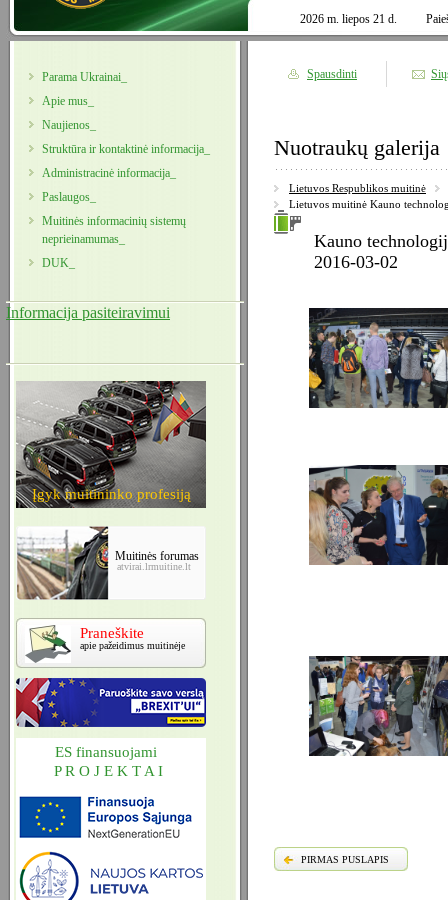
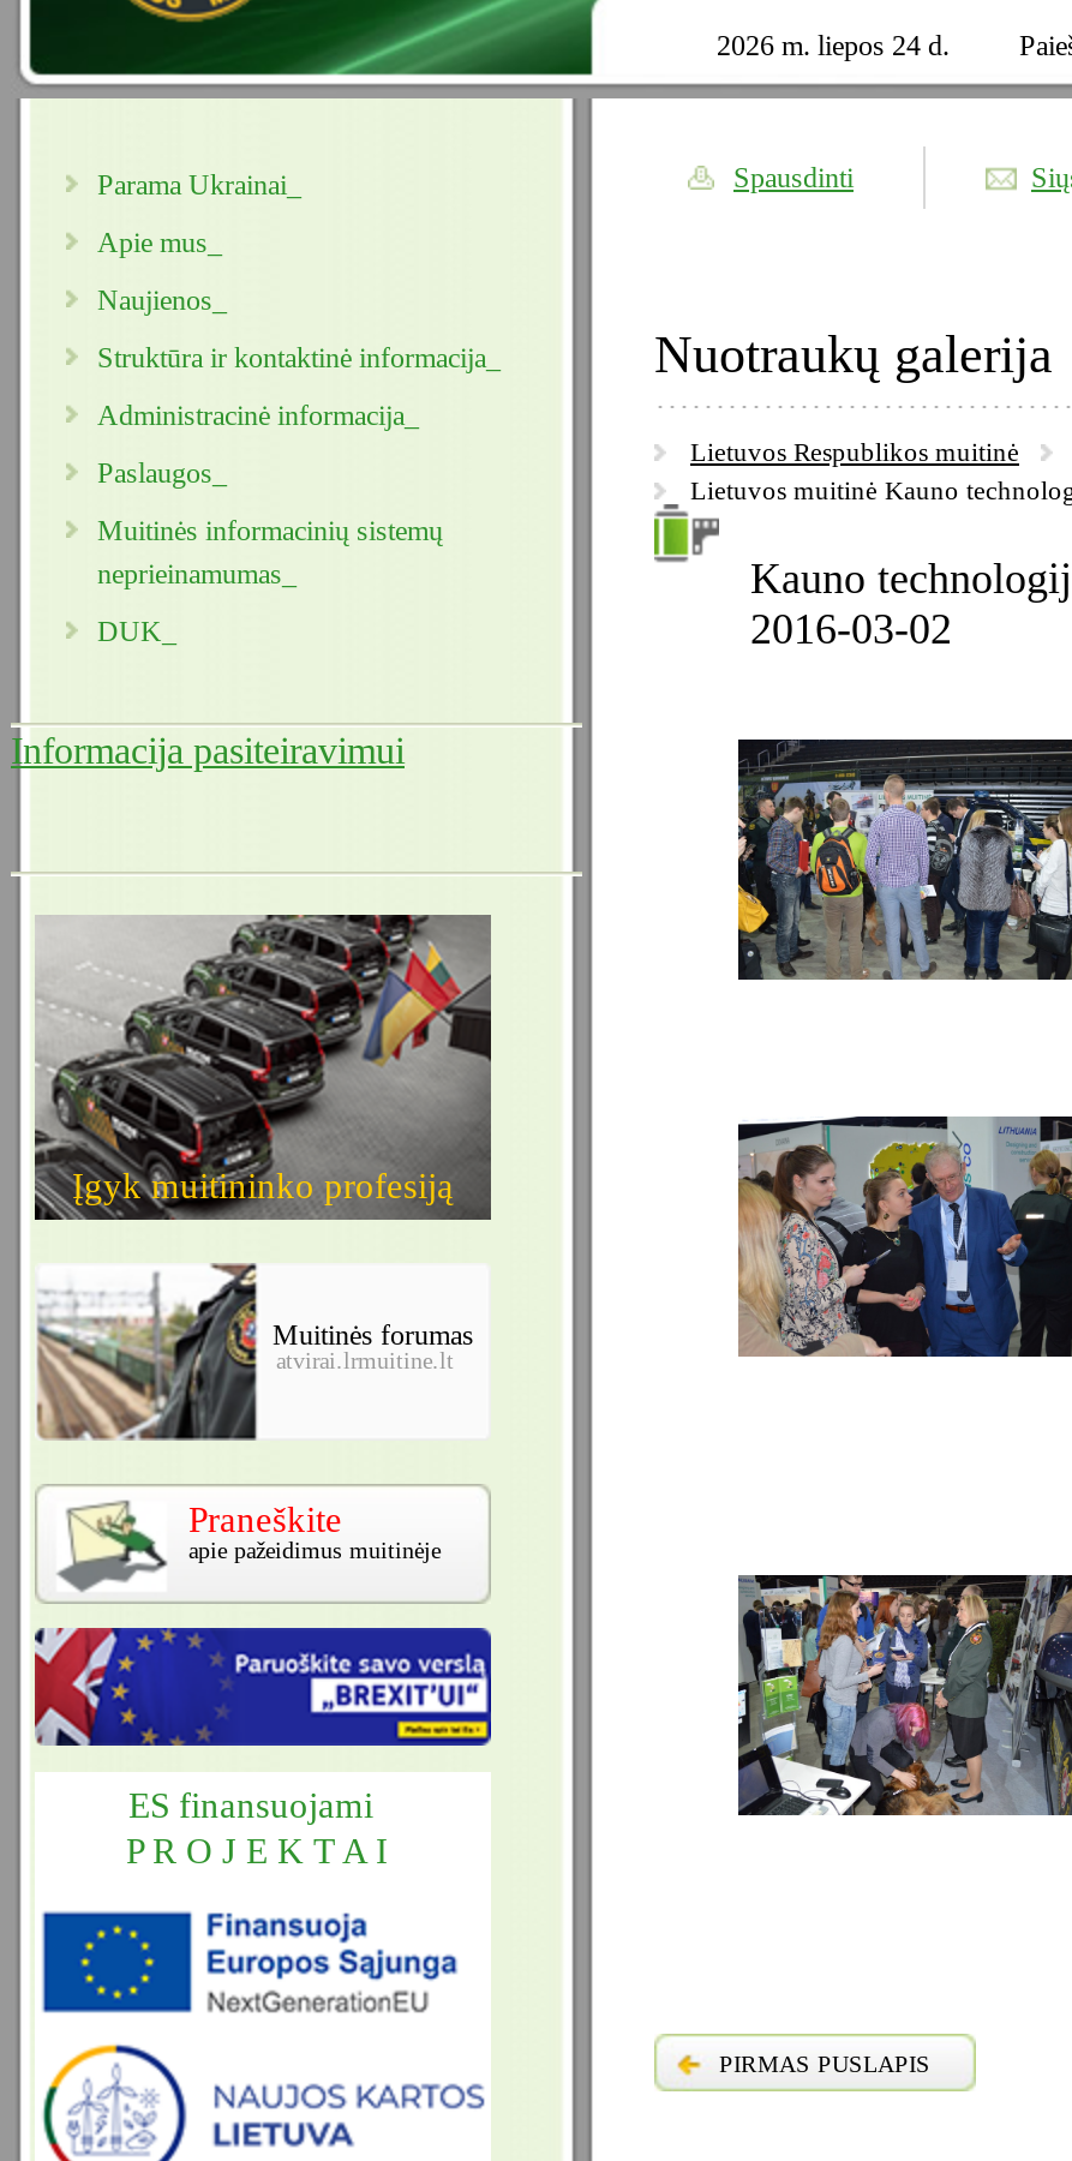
[300,12,397,26] 2026 m. liepos 21 d. -> [717,29,950,62] 2026 m. liepos 24 d.

